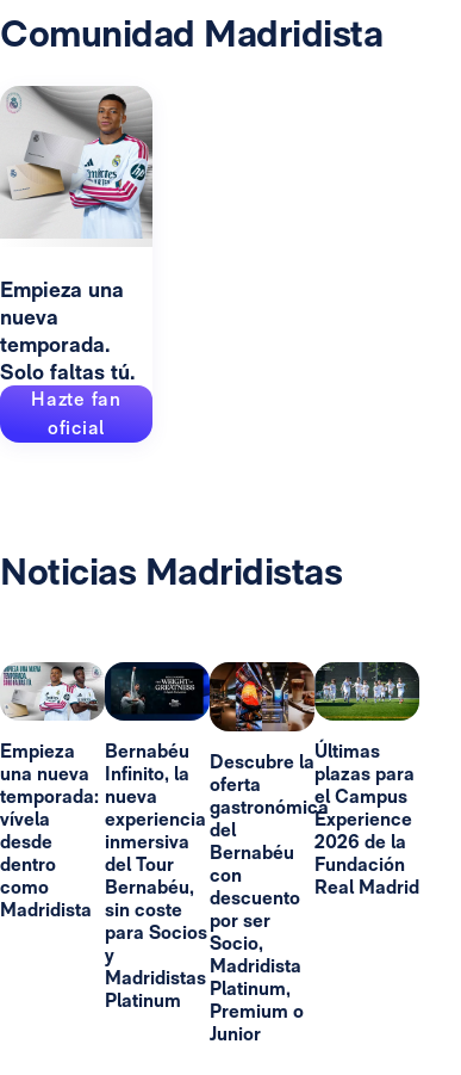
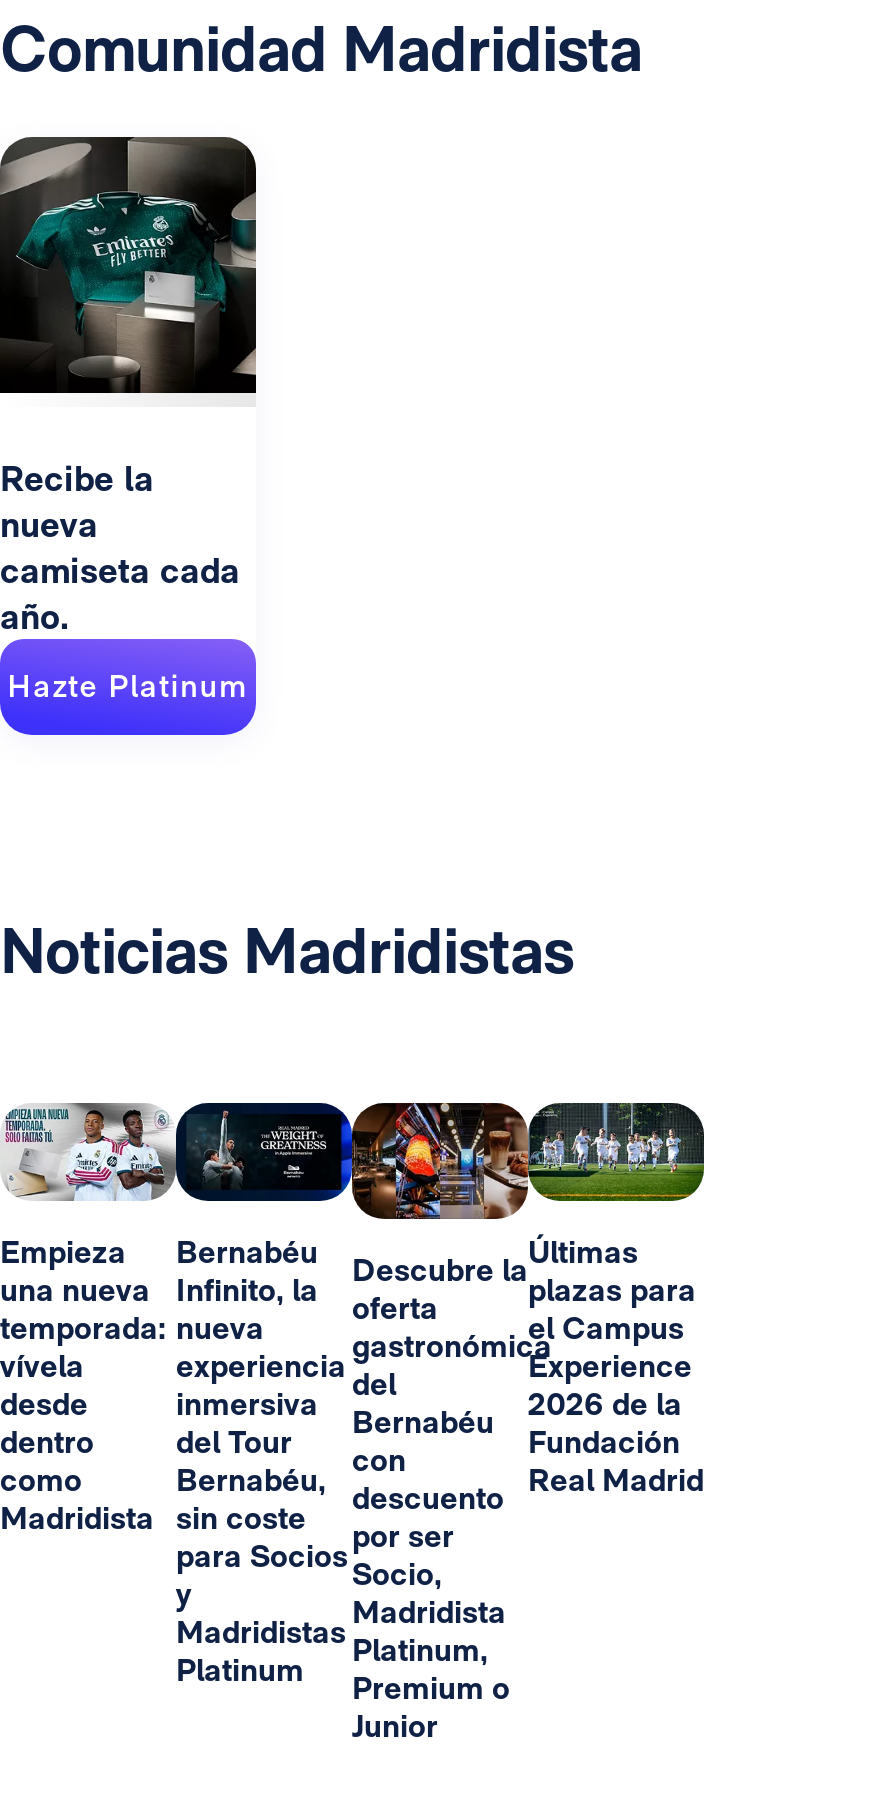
[0,86,152,301] [image] | Empieza una -> [0,135,258,498] [image] | Recibe la
[0,331,135,439] temporada. | Solo faltas tú. | Hazte fan | oficial -> [0,548,248,704] camiseta cada | año. | Hazte Platinum

